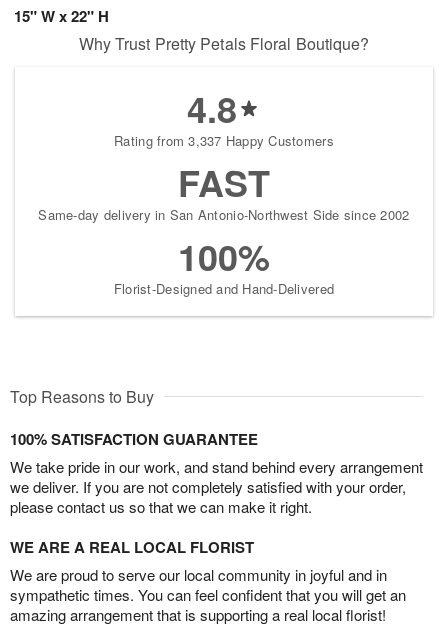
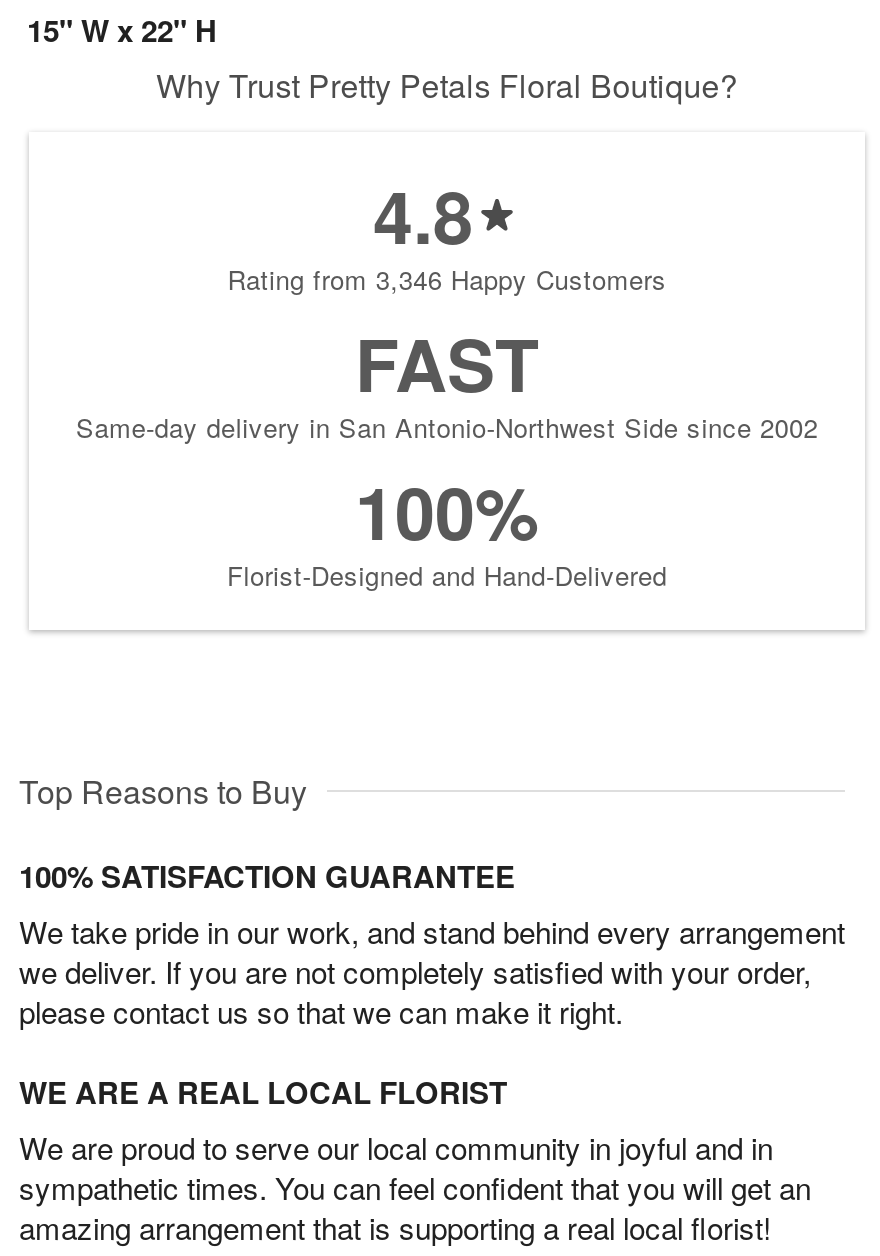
[114,131,334,150] Rating from 3,337 Happy Customers -> [227,261,667,299] Rating from 3,346 Happy Customers

